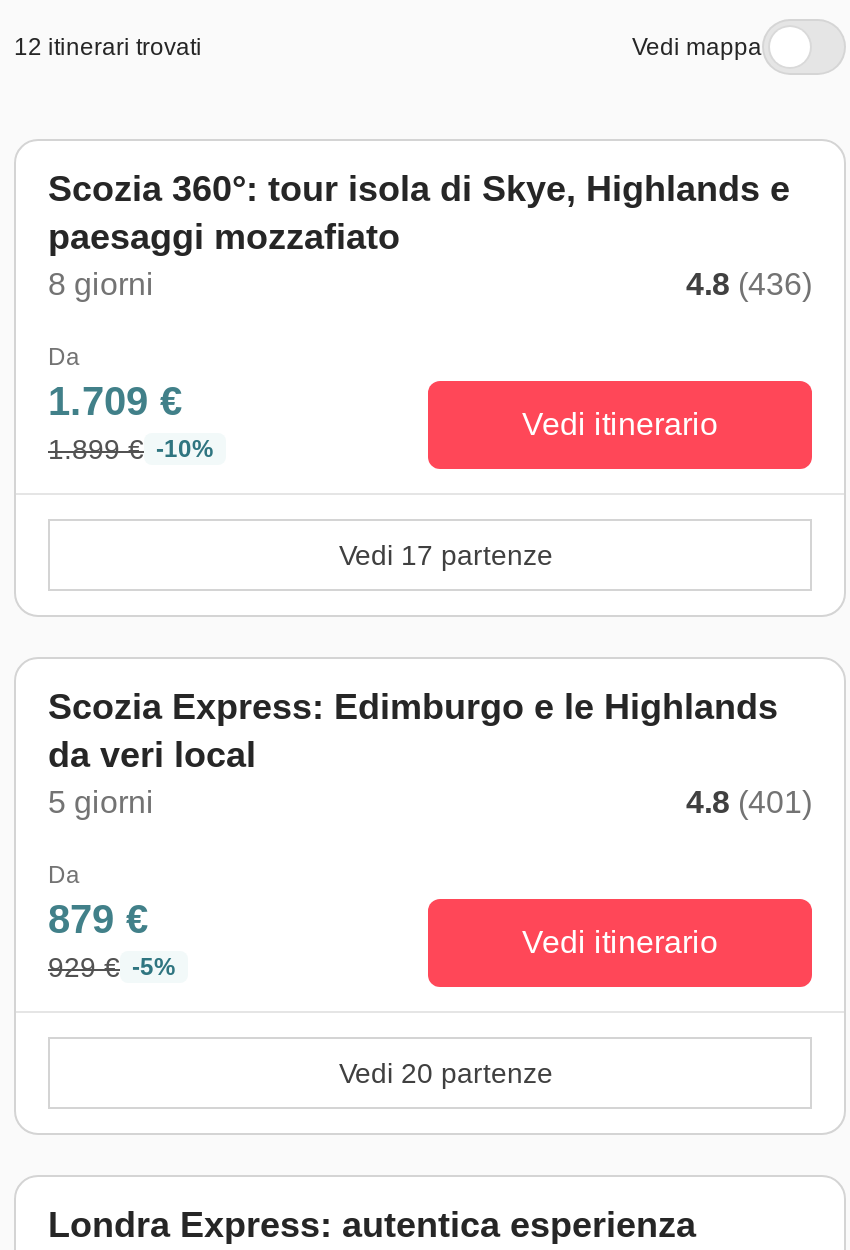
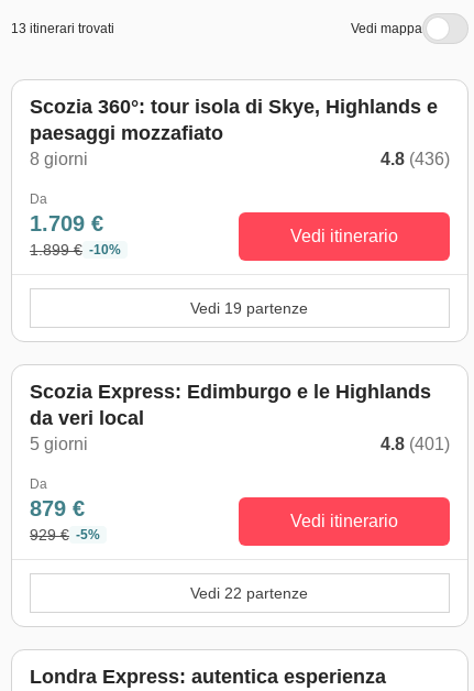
[14,32,202,60] 12 itinerari trovati -> [11,21,114,36] 13 itinerari trovati
[339,538,553,570] Vedi 17 partenze -> [190,299,307,317] Vedi 19 partenze
[339,1056,553,1088] Vedi 20 partenze -> [190,584,307,602] Vedi 22 partenze

